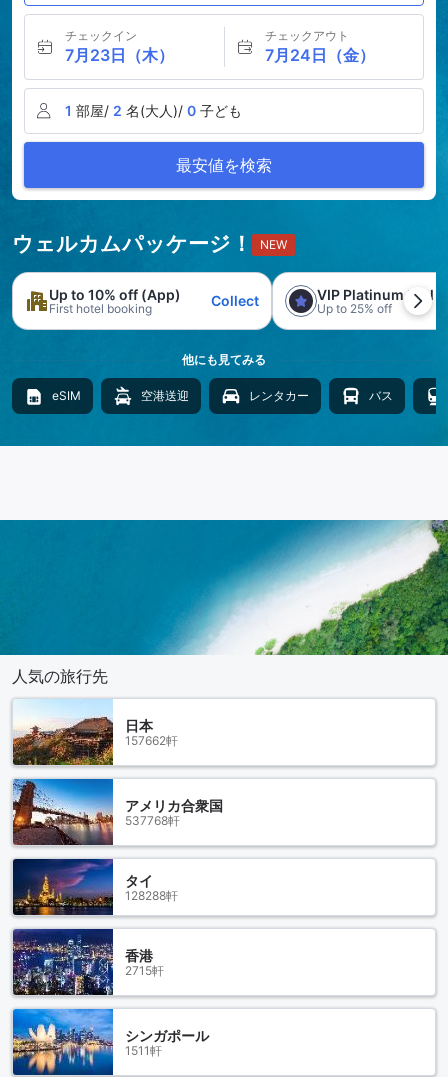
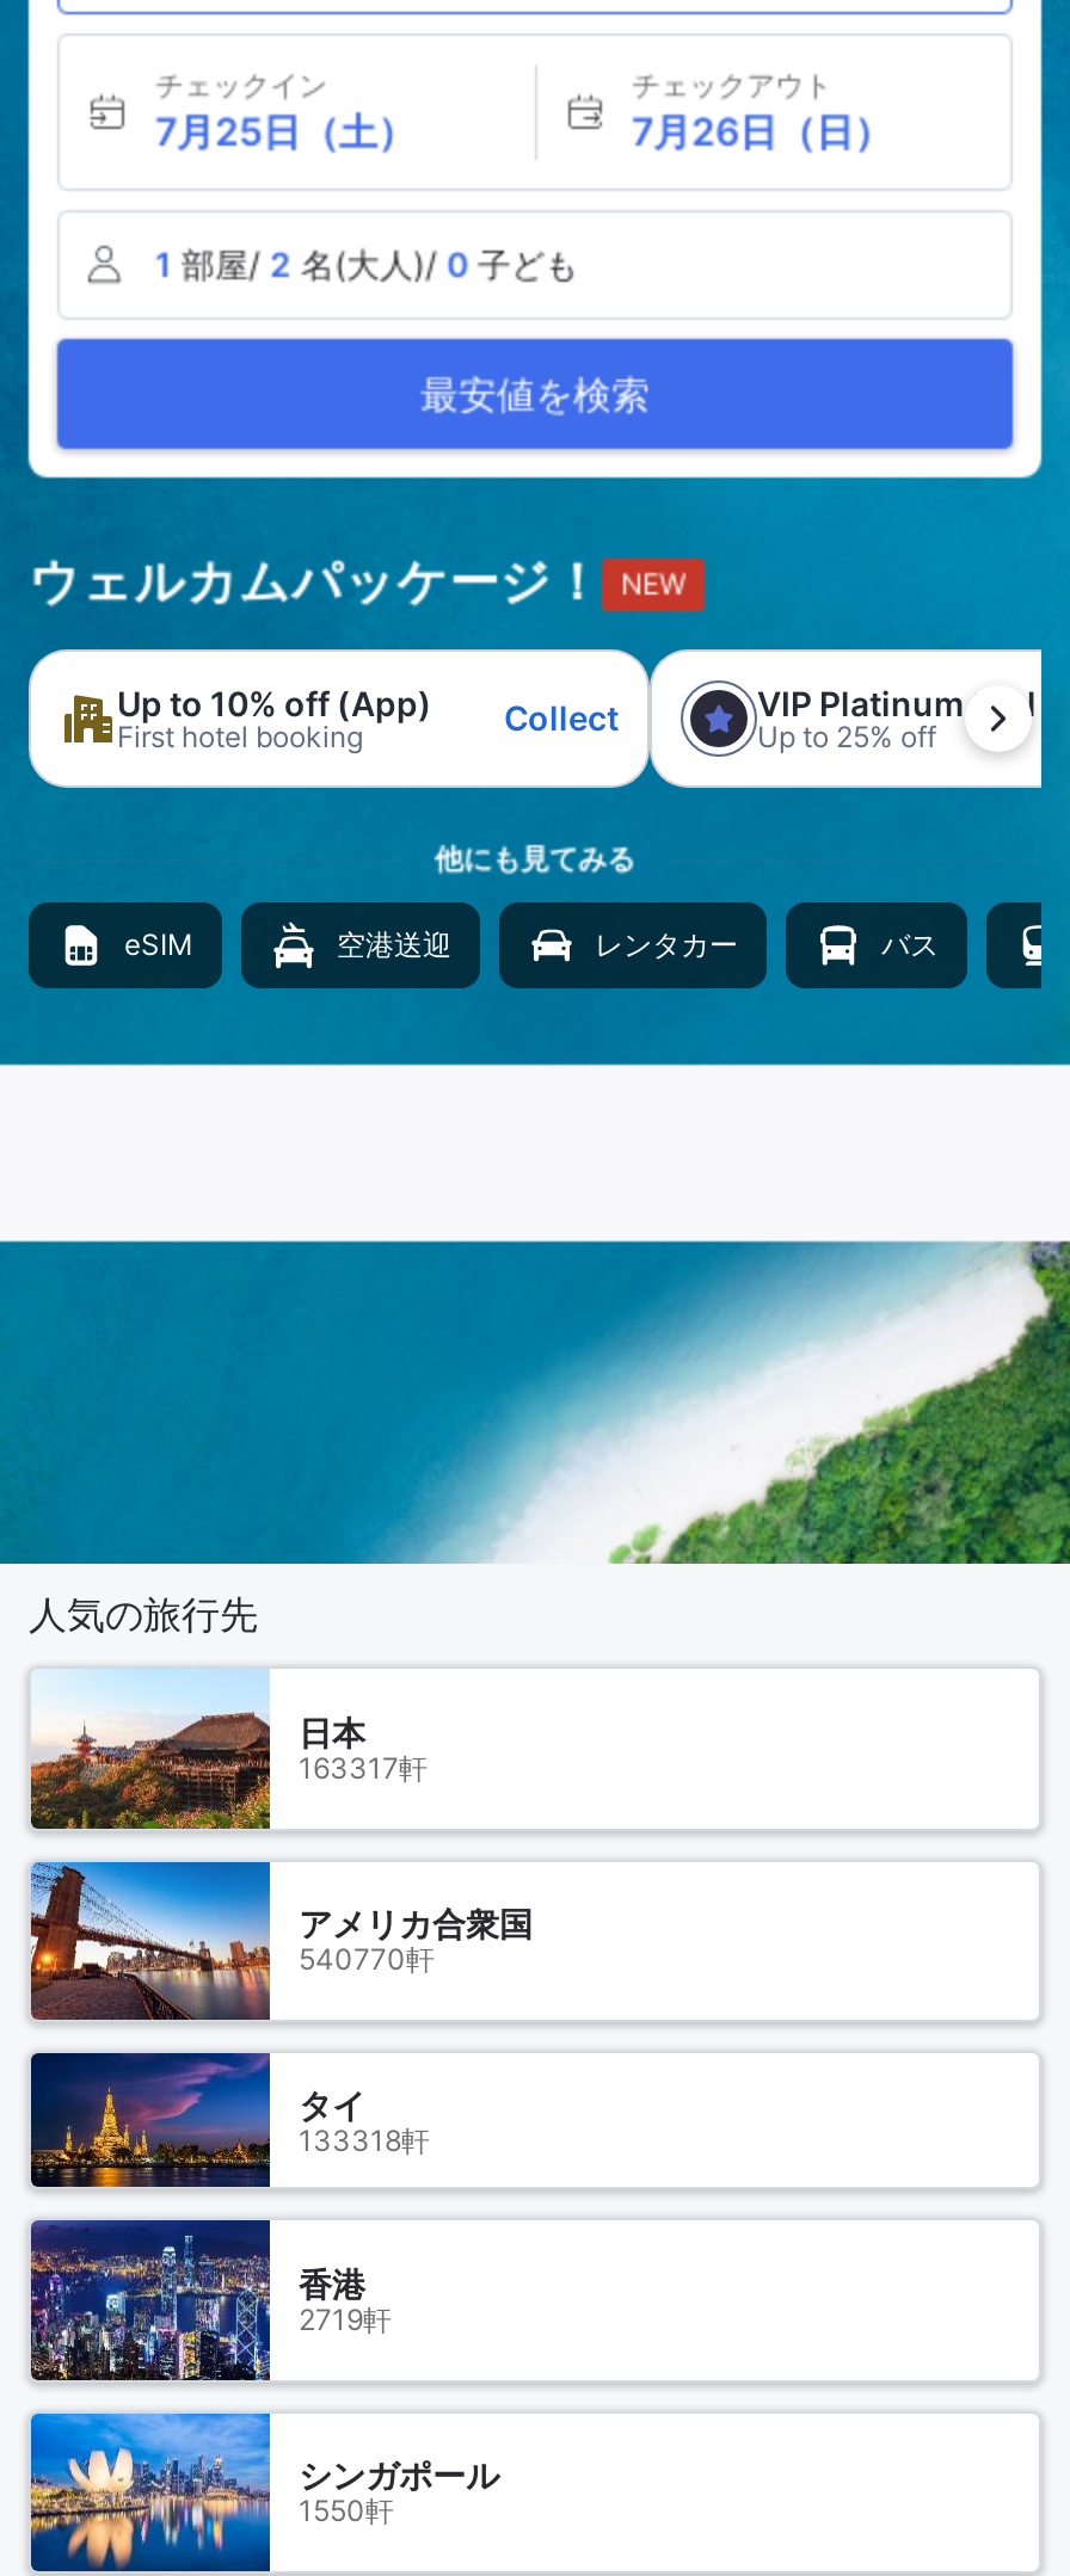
[65,45,174,65] 7月23日（木） -> [155,107,416,155] 7月25日（土）
[264,45,374,65] 7月24日（金） -> [632,107,892,155] 7月26日（日）
[125,732,178,747] 157662軒 -> [299,1749,428,1785] 163317軒
[125,812,180,827] 537768軒 -> [299,1941,435,1977] 540770軒
[125,887,178,902] 128288軒 -> [299,2121,430,2157] 133318軒
[125,962,164,977] 2715軒 -> [299,2301,392,2337] 2719軒
[125,1042,162,1057] 1511軒 -> [299,2493,394,2529] 1550軒

